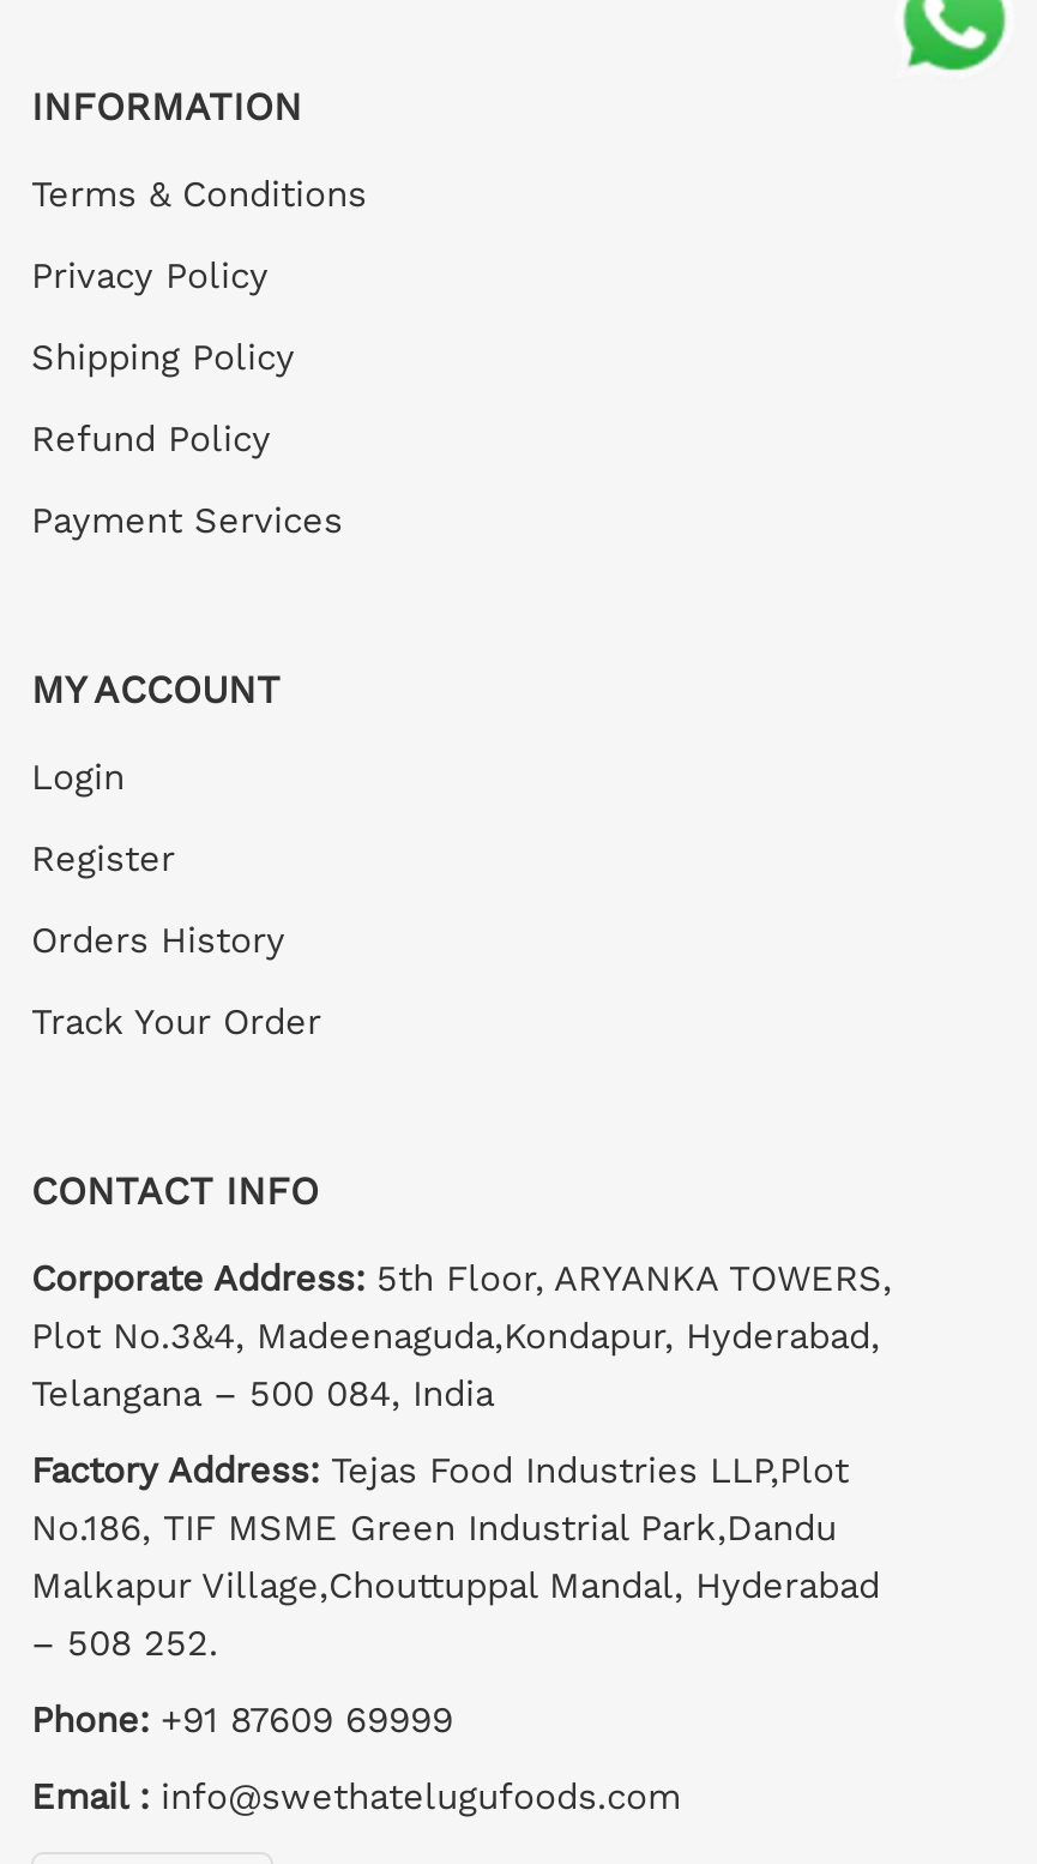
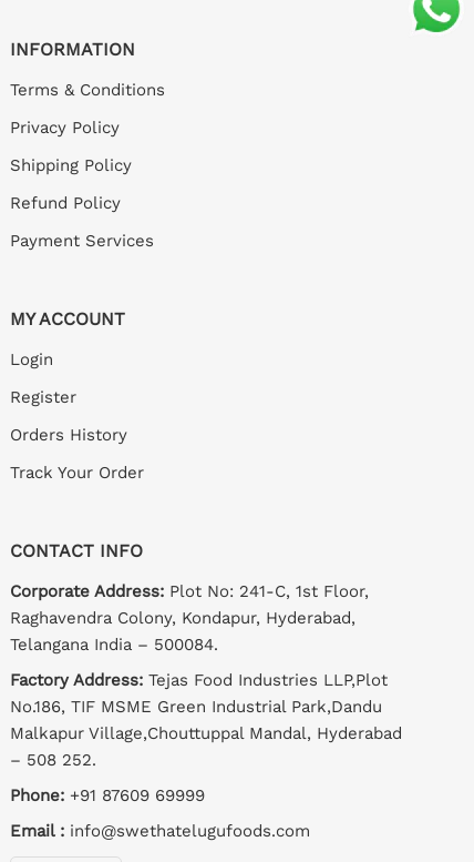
[31,1257,892,1415] Corporate Address: 5th Floor, ARYANKA TOWERS, | Plot No.3&4, Madeenaguda,Kondapur, Hyderabad, | Telangana – 500 084, India -> [10,581,369,655] Corporate Address: Plot No: 241-C, 1st Floor, | Raghavendra Colony, Kondapur, Hyderabad, | Telangana India – 500084.

